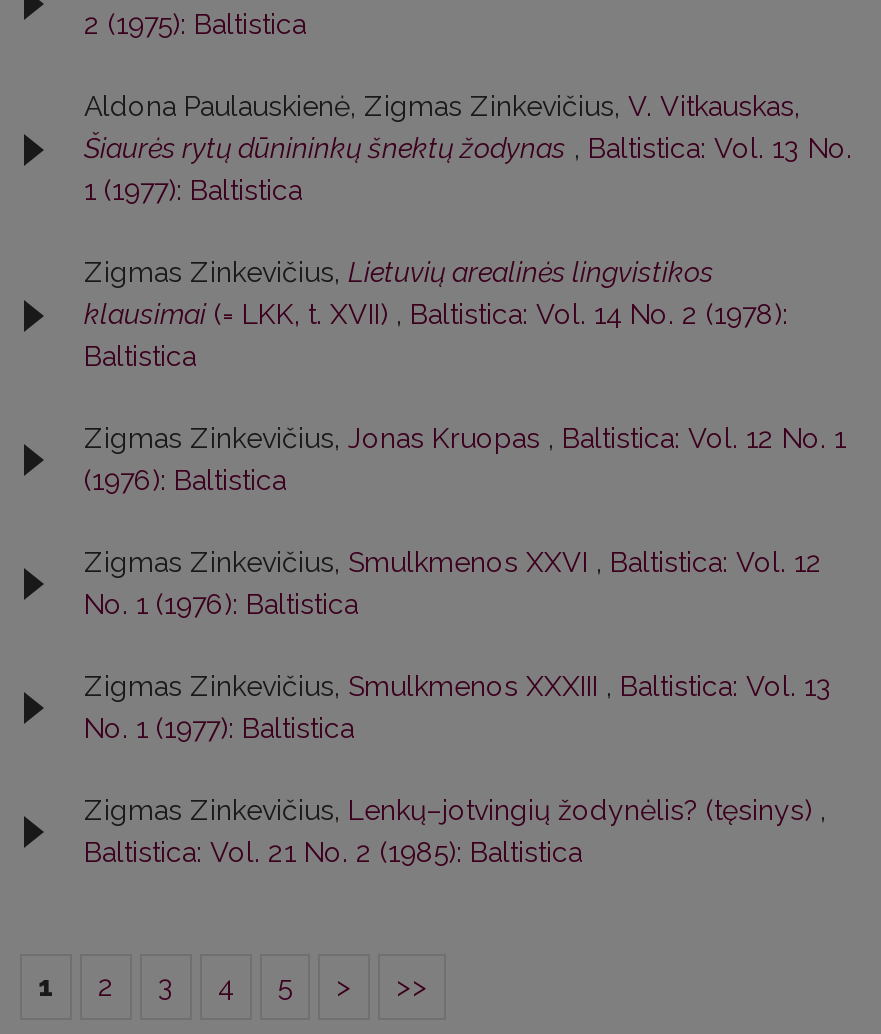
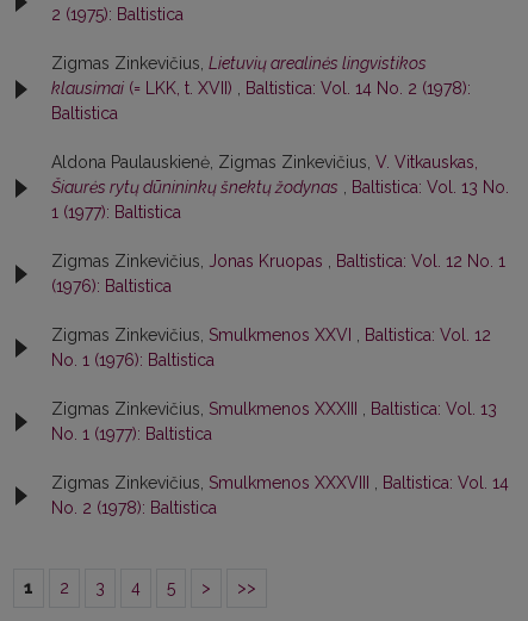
moved [84,90,852,206] -> [51,153,509,222]: Aldona Paulauskienė, Zigmas Zinkevičius, V. Vitkauskas, | Šiaurės rytų dūnininkų šnektų žodynas , Baltistica: Vol. 13 No. | 1 (1977): Baltistica
moved [84,256,788,372] -> [51,54,471,123]: Zigmas Zinkevičius, Lietuvių arealinės lingvistikos | klausimai (= LKK, t. XVII), Baltistica: Vol. 14 No. 2 (1978): | Baltistica
[84,794,826,868] Zigmas Zinkevičius, Lenkų–jotvingių žodynėlis? (tęsinys), | Baltistica: Vol. 21 No. 2 (1985): Baltistica -> [51,473,509,517] Zigmas Zinkevičius, Smulkmenos XXXVIII, Baltistica: Vol. 14 | No. 2 (1978): Baltistica

